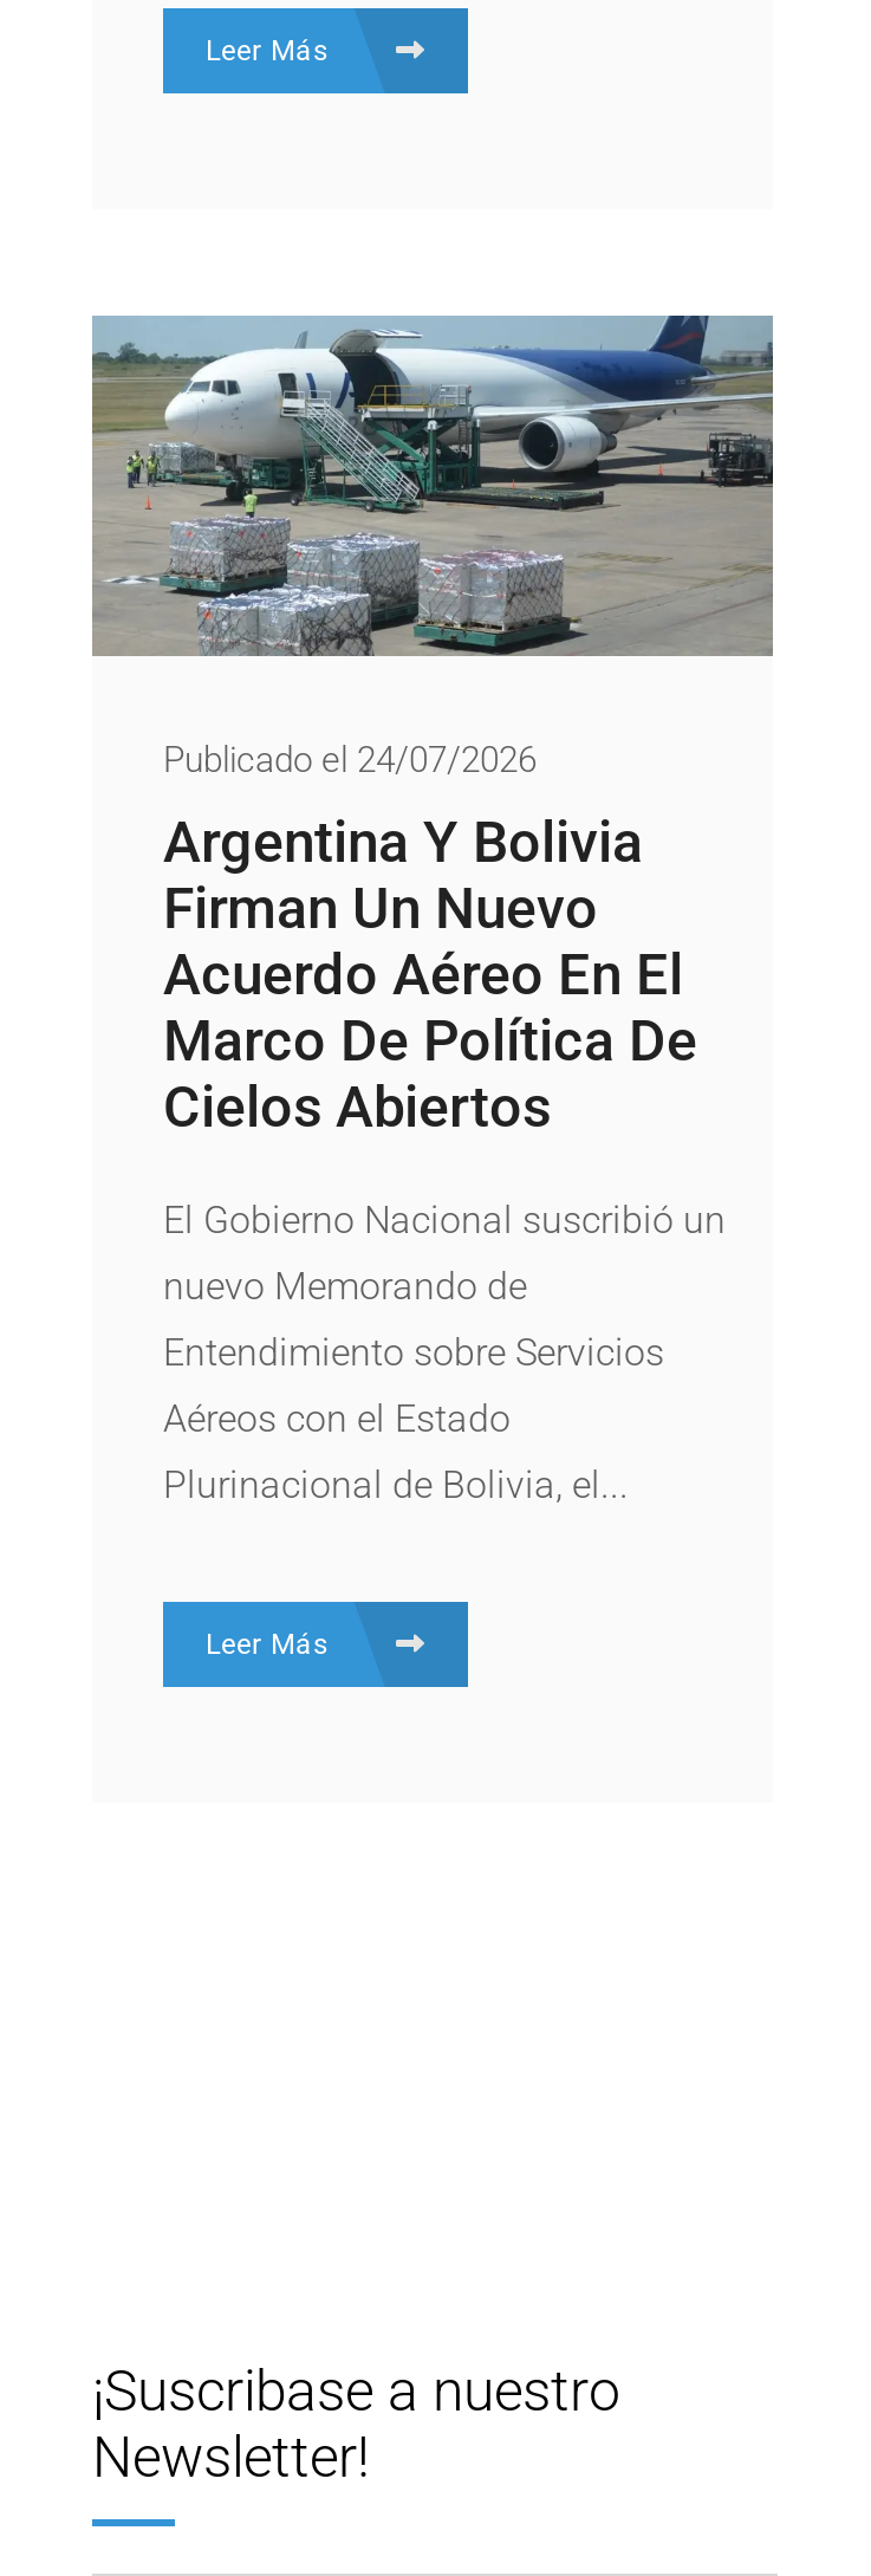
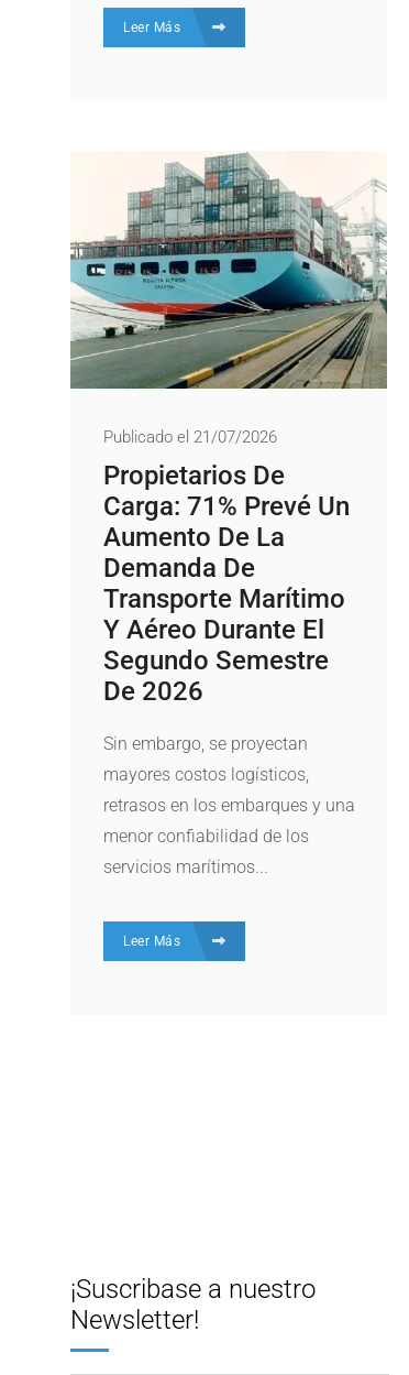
[90,313,775,1141] [image] | Publicado el 24/07/2026 | Argentina Y Bolivia | Firman Un Nuevo | Acuerdo Aéreo En El | Marco De Política De | Cielos Abiertos -> [70,152,388,707] [image] | Publicado el 21/07/2026 | Propietarios De | Carga: 71% Prevé Un | Aumento De La | Demanda De | Transporte Marítimo | Y Aéreo Durante El | Segundo Semestre | De 2026
[163,1198,726,1243] El Gobierno Nacional suscribió un -> [103,733,308,754] Sin embargo, se proyectan
[163,1264,527,1309] nuevo Memorando de -> [103,764,309,785] mayores costos logísticos,
[163,1330,664,1375] Entendimiento sobre Servicios -> [103,795,355,816] retrasos en los embarques y una
[163,1397,511,1442] Aéreos con el Estado -> [103,826,309,847] menor confiabilidad de los
[163,1463,629,1508] Plurinacional de Bolivia, el... -> [103,857,268,878] servicios marítimos...

